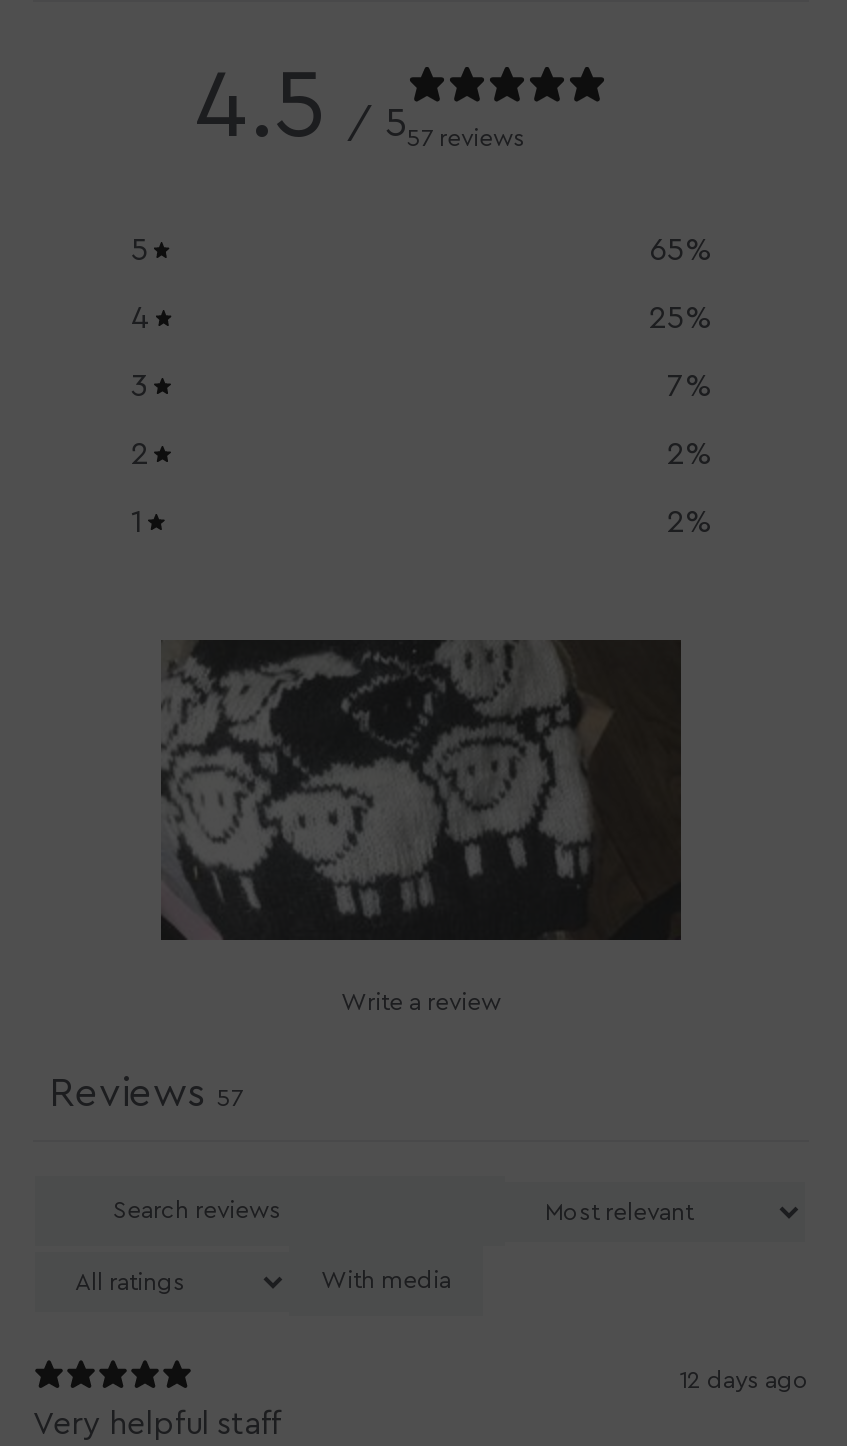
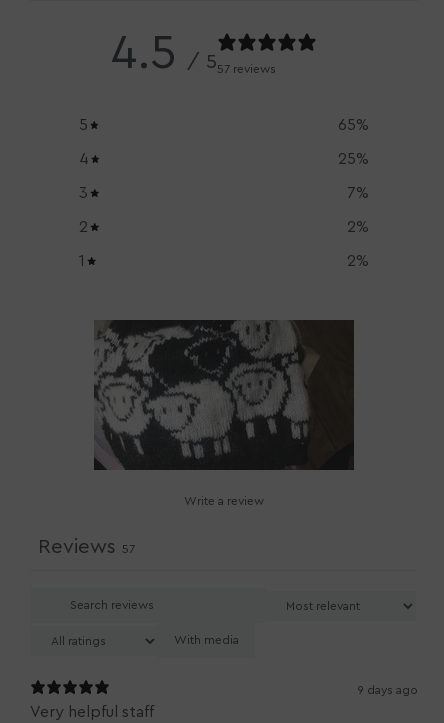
[679,1368,809,1392] 12 days ago -> [357,684,418,696] 9 days ago

